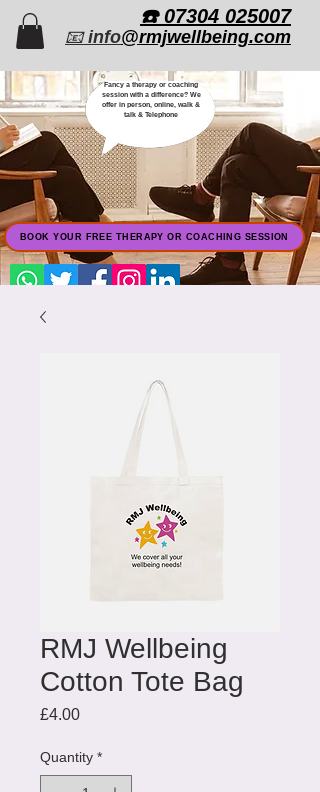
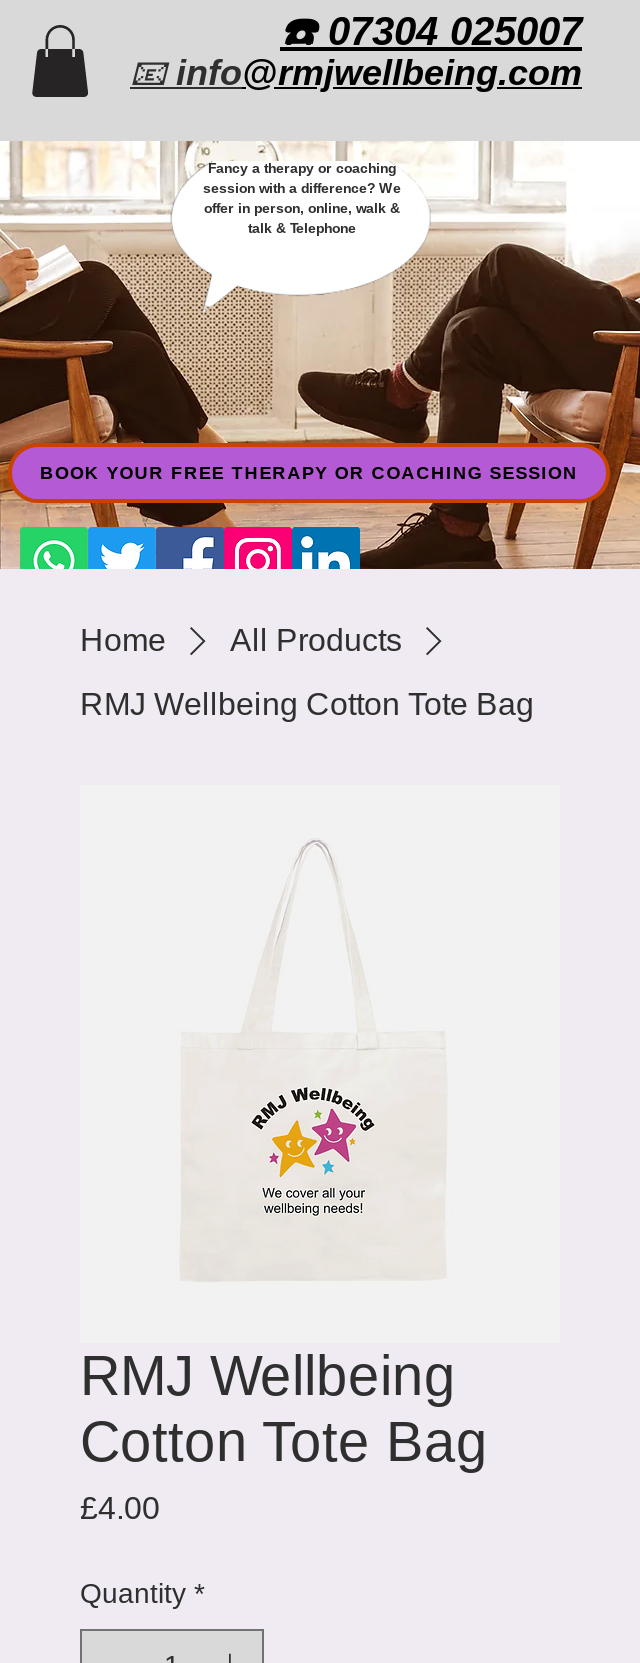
none -> [80,623,534,721] Home | All Products | RMJ Wellbeing Cotton Tote Bag

